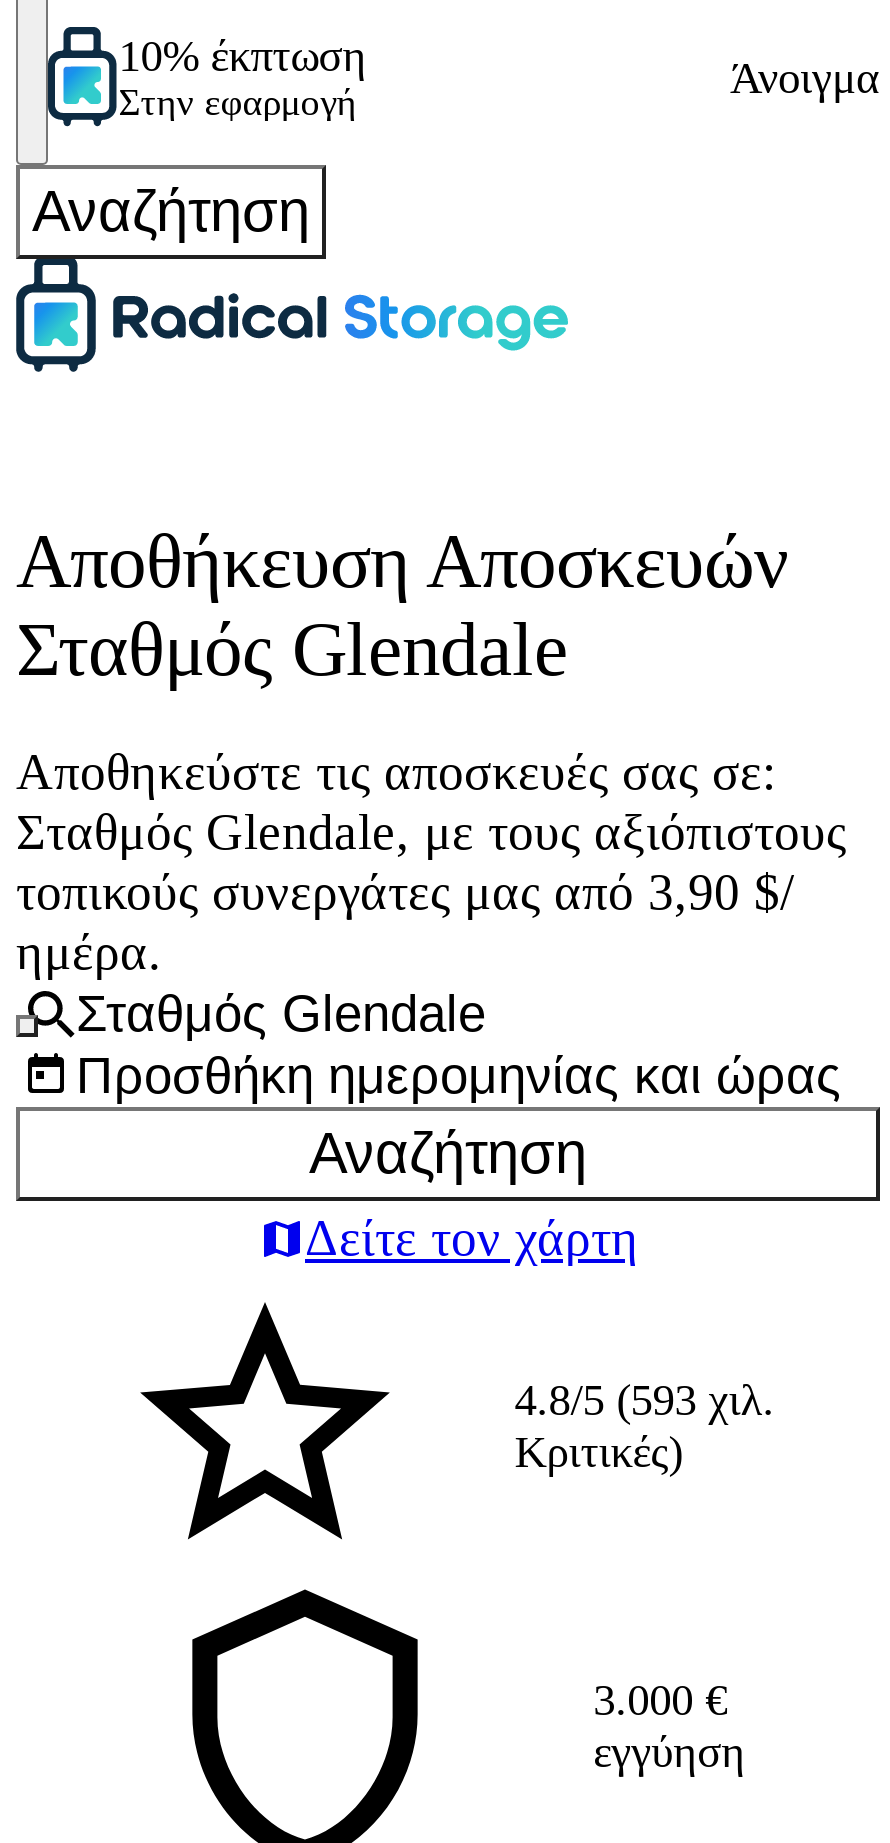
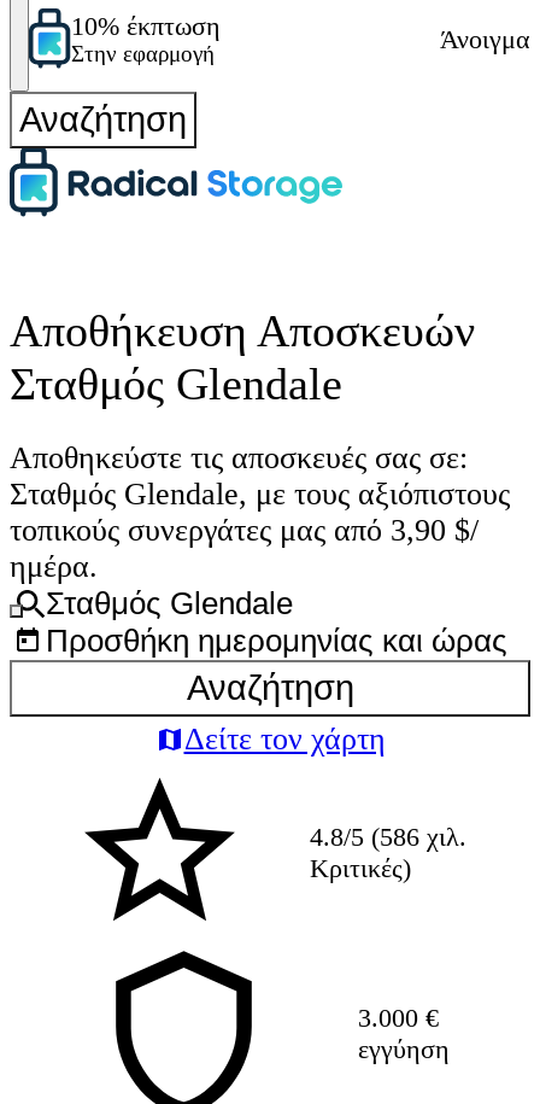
[514,1376,774,1426] 4.8/5 (593 χιλ. -> [310,822,467,852] 4.8/5 (586 χιλ.

